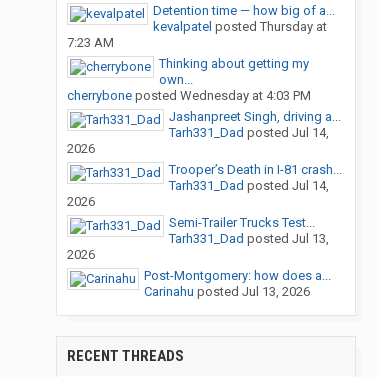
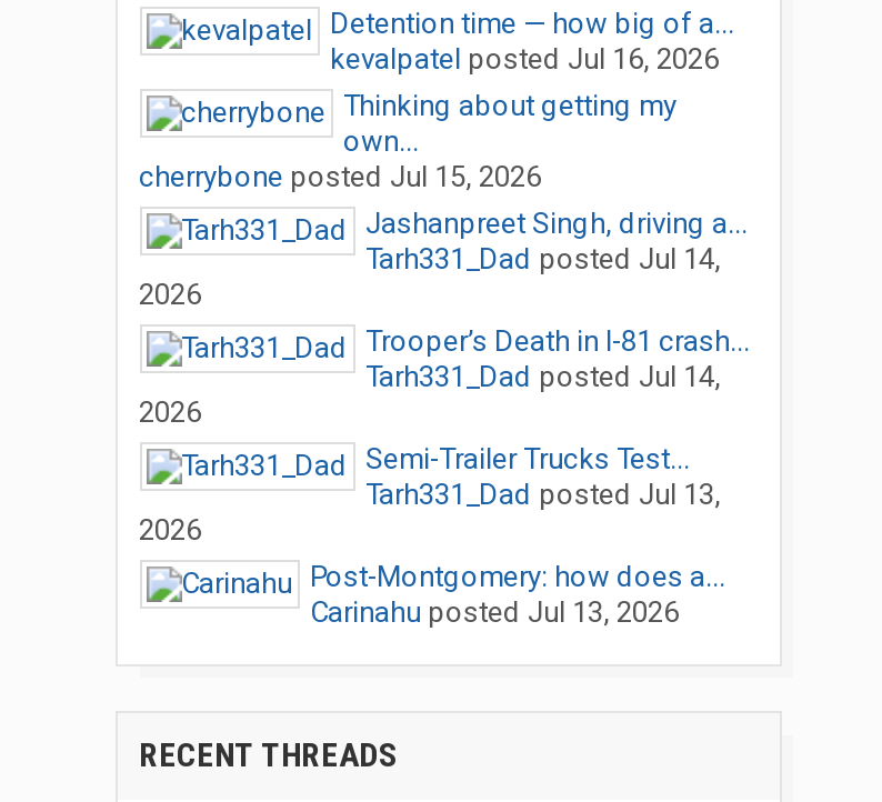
[66,19,326,50] kevalpatel posted Thursday at | 7:23 AM -> [330,42,719,76] kevalpatel posted Jul 16, 2026
[66,88,310,103] cherrybone posted Wednesday at 4:03 PM -> [139,160,541,193] cherrybone posted Jul 15, 2026

